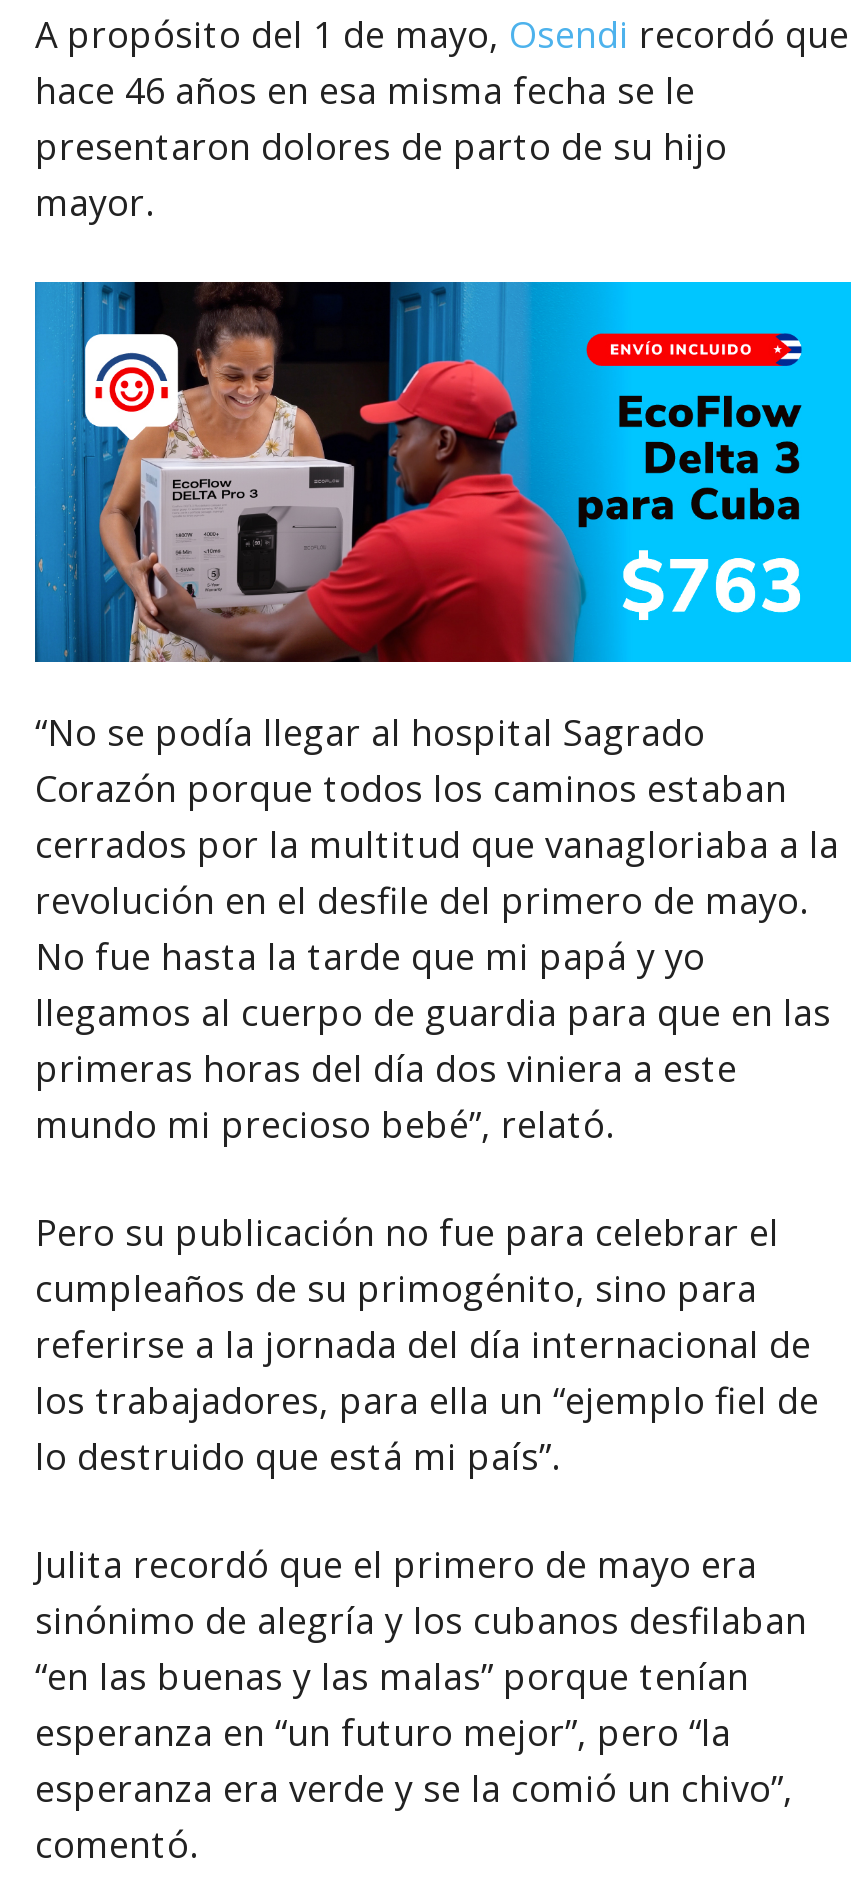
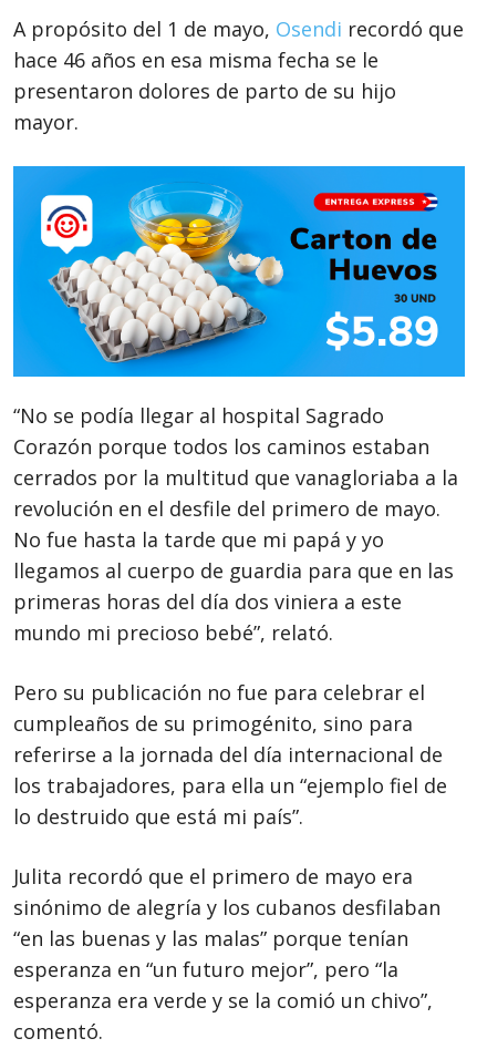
[33,280,849,664] [image] -> [12,165,464,378] [image]

